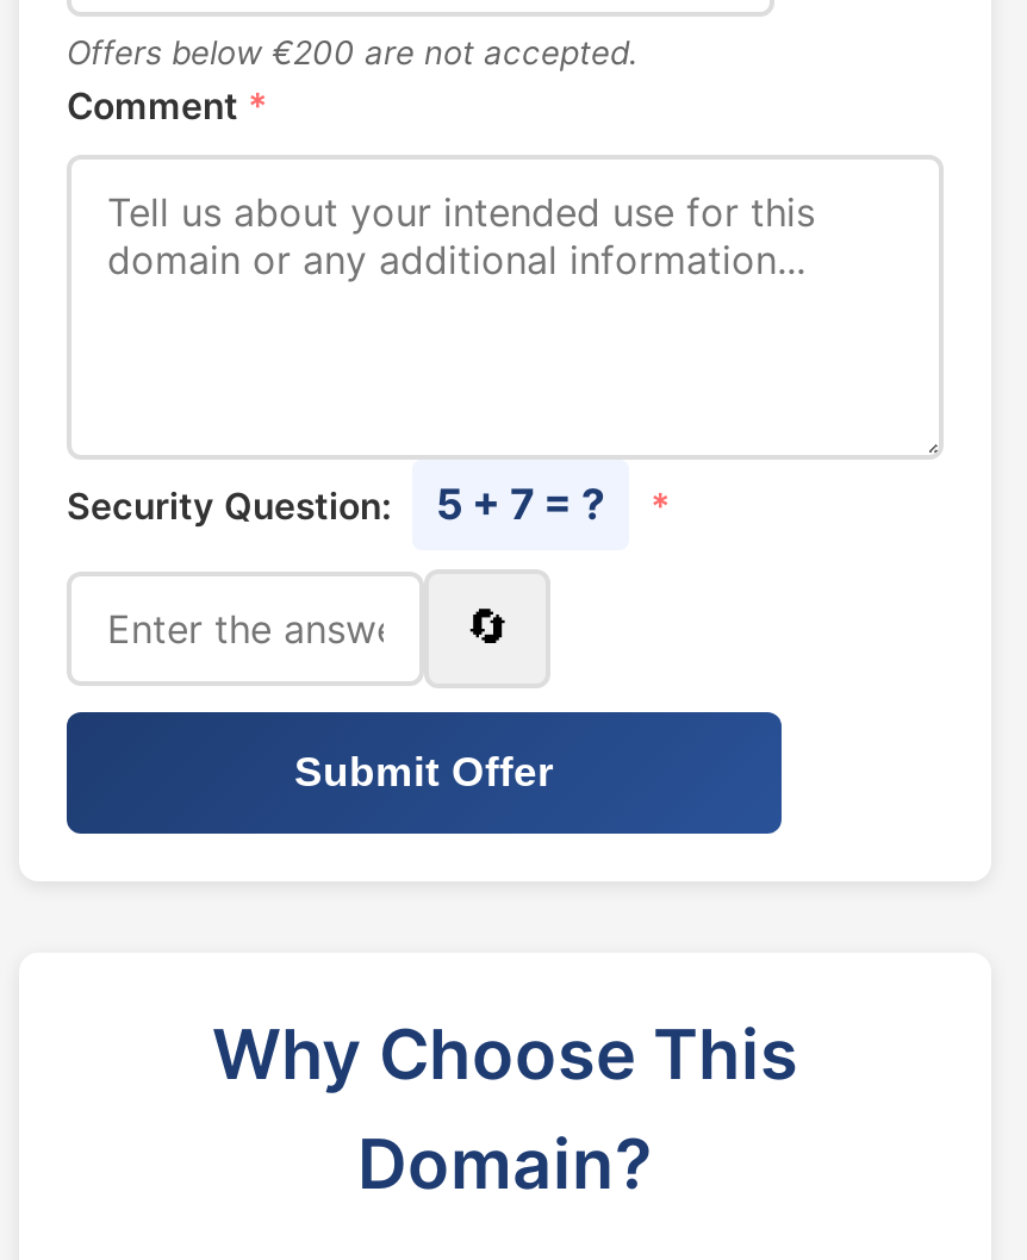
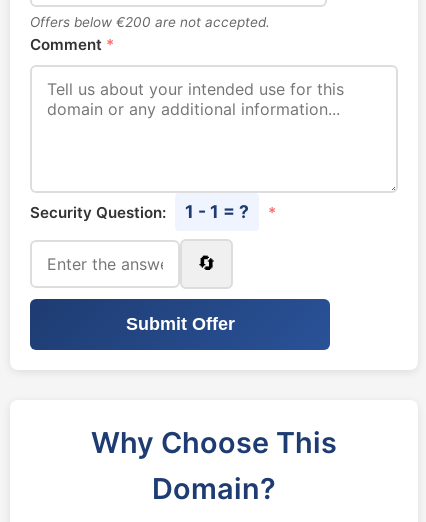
[436,479,605,529] 5 + 7 = ? -> [185,201,249,222] 1 - 1 = ?

